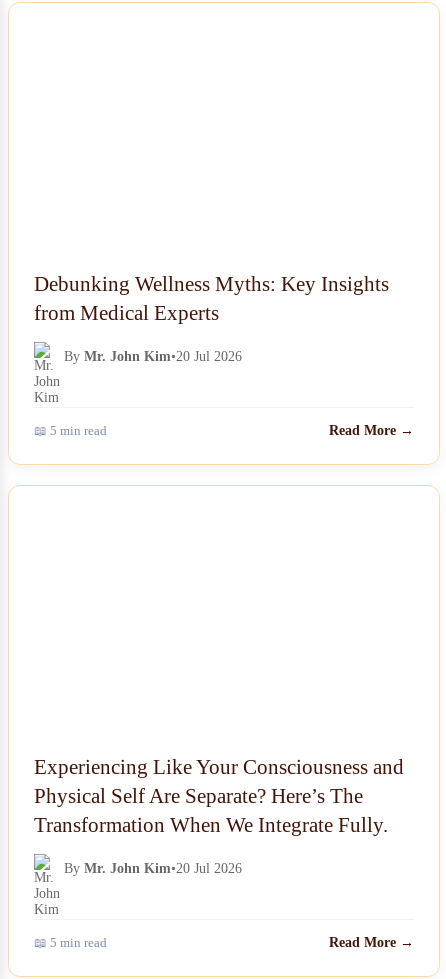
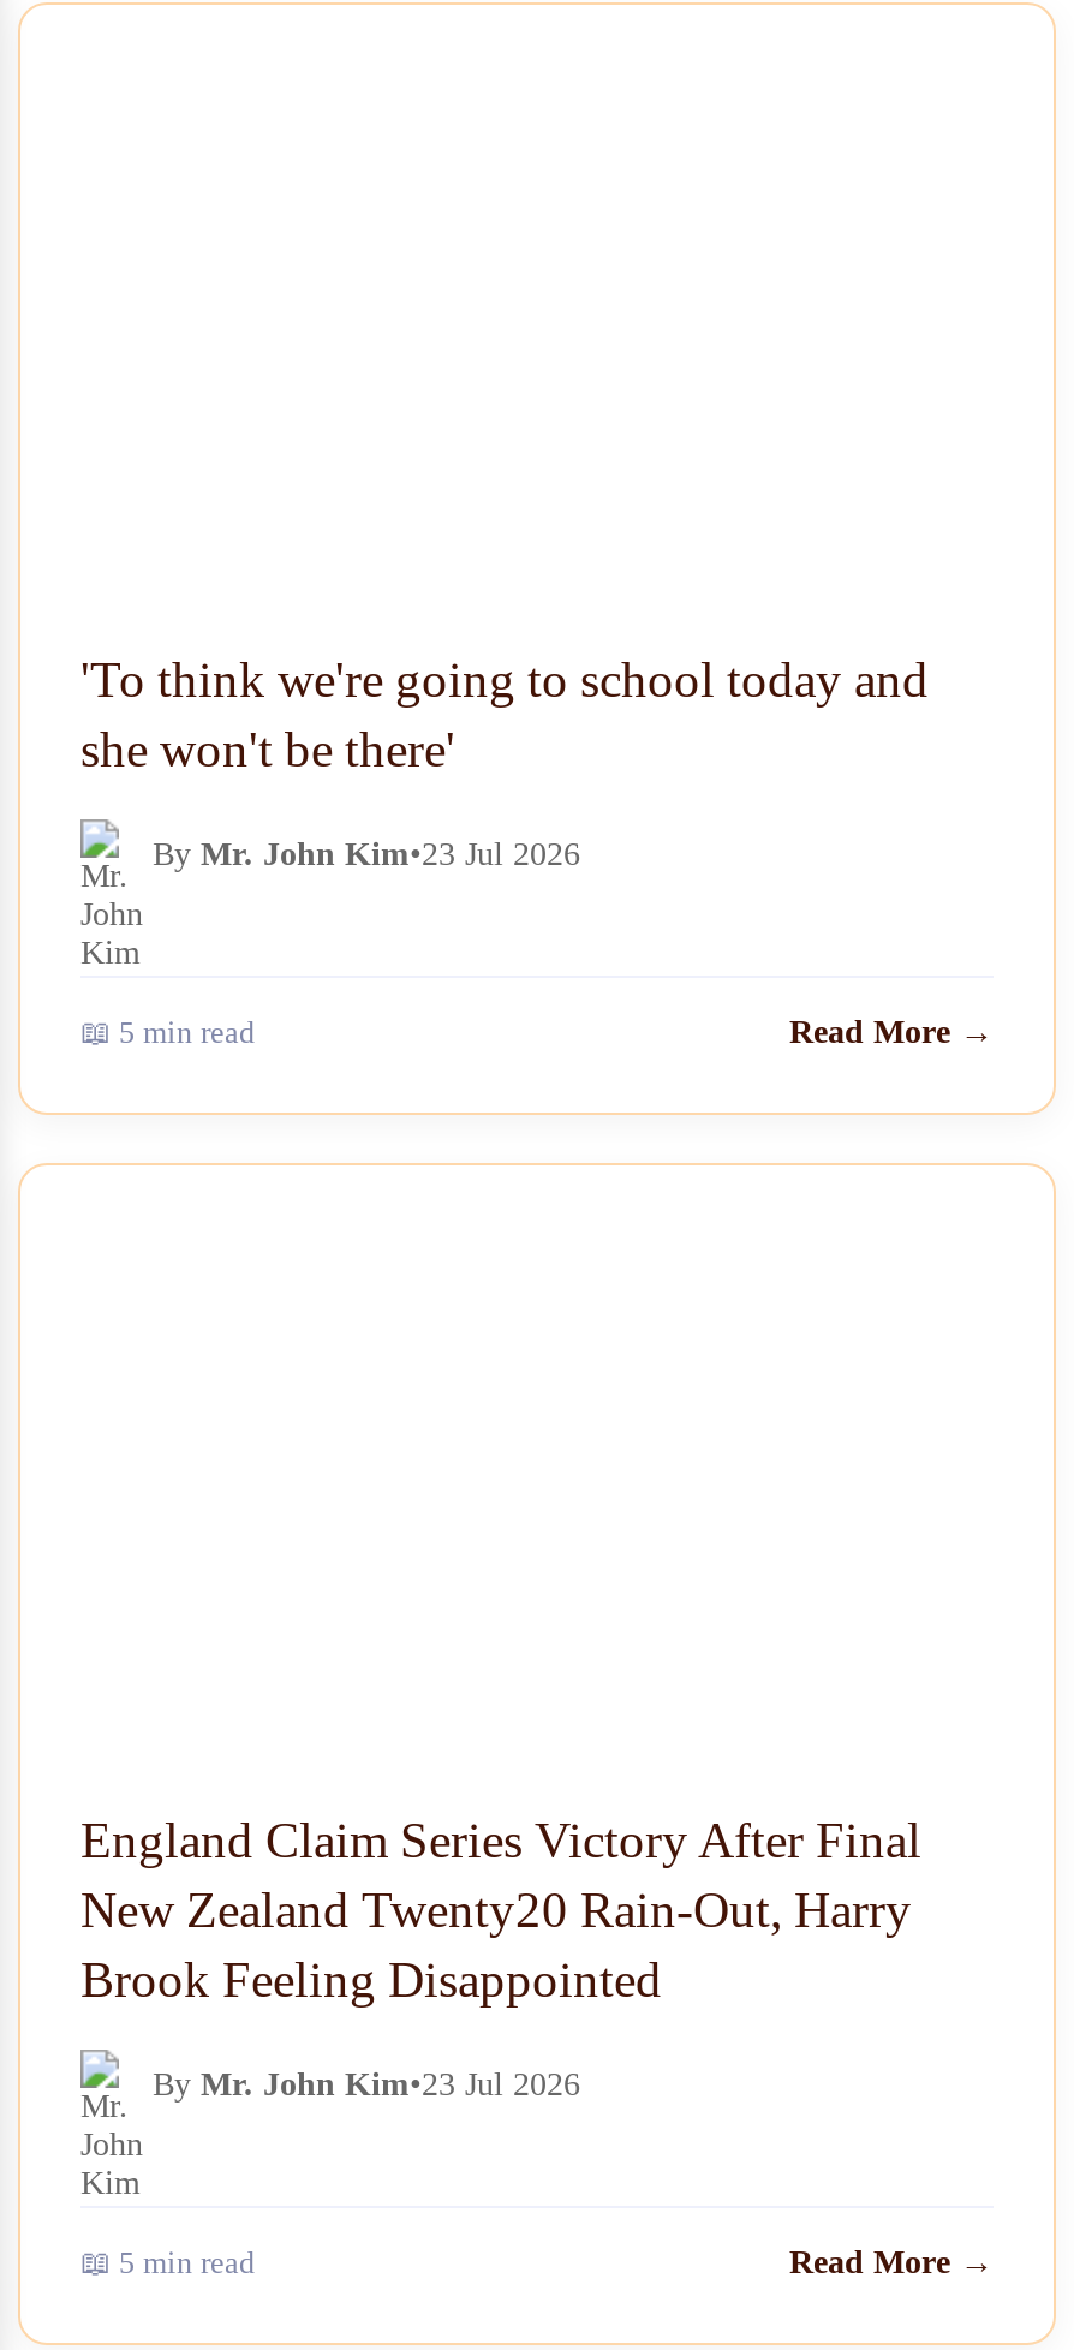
[34,272,389,324] Debunking Wellness Myths: Key Insights | from Medical Experts -> [80,651,929,776] 'To think we're going to school today and | she won't be there'
[64,349,242,364] By Mr. John Kim•20 Jul 2026 -> [153,836,580,872] By Mr. John Kim•23 Jul 2026
[34,755,404,836] Experiencing Like Your Consciousness and | Physical Self Are Separate? Here’s The | Transformation When We Integrate Fully. -> [80,1811,921,2006] England Claim Series Victory After Final | New Zealand Twenty20 Rain-Out, Harry | Brook Feeling Disappointed
[64,861,242,876] By Mr. John Kim•20 Jul 2026 -> [153,2066,580,2102] By Mr. John Kim•23 Jul 2026

